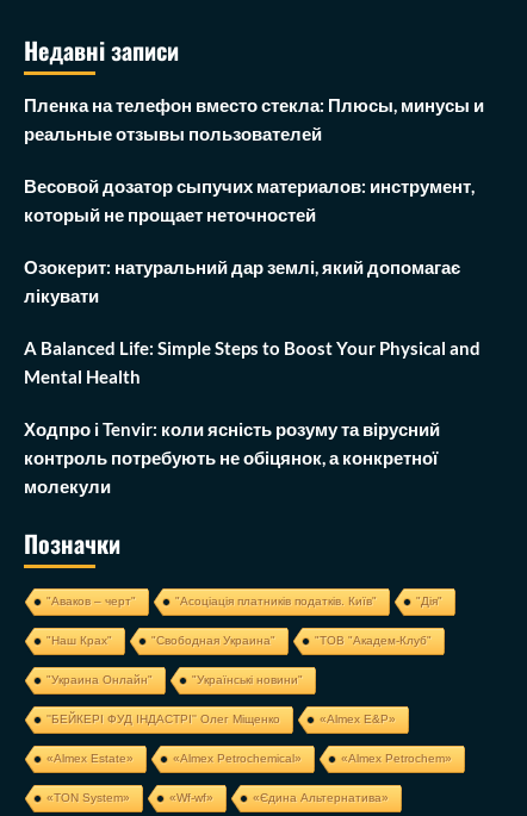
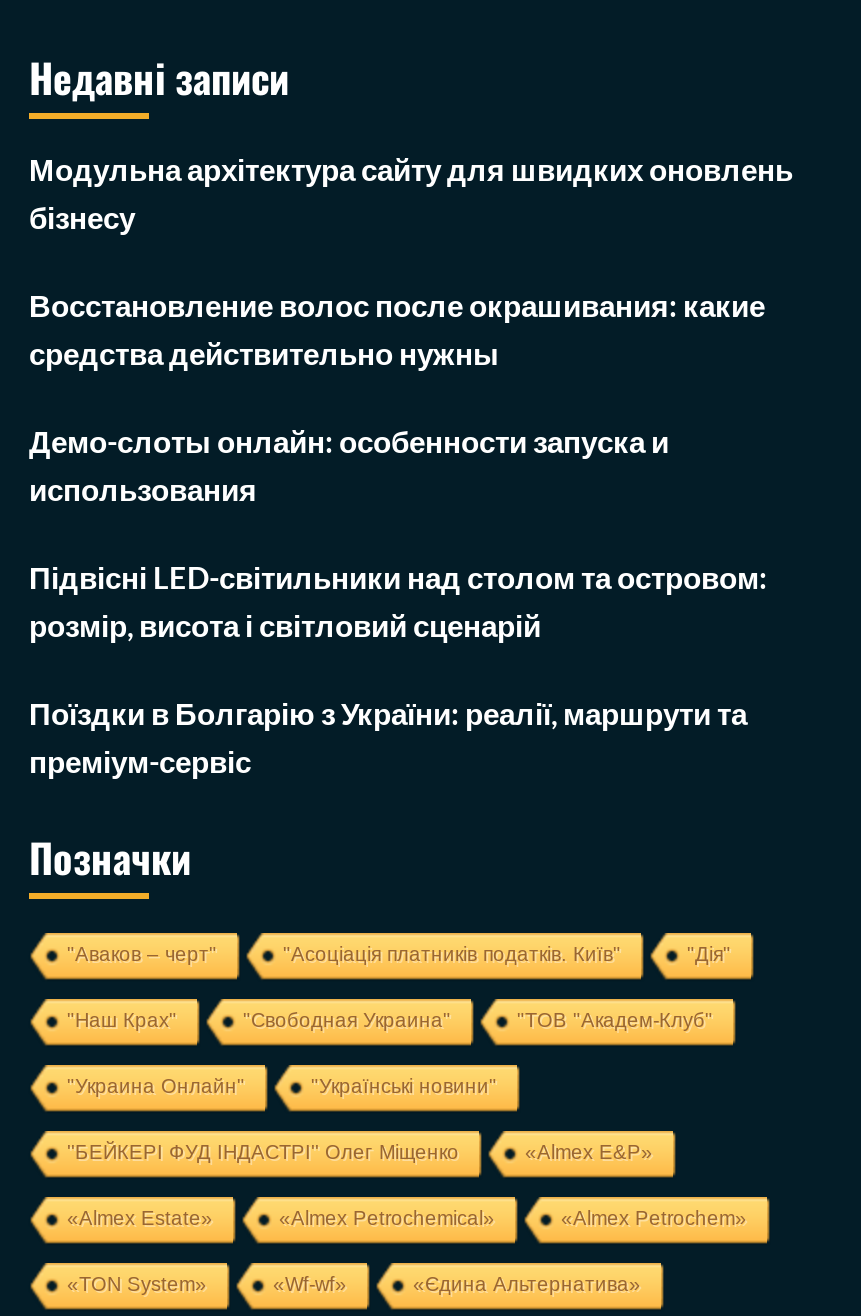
[24,94,484,144] Пленка на телефон вместо стекла: Плюсы, минусы и | реальные отзывы пользователей -> [29,150,793,234] Модульна архітектура сайту для швидких оновлень | бізнесу
[24,175,475,225] Весовой дозатор сыпучих материалов: инструмент, | который не прощает неточностей -> [29,286,765,370] Восстановление волос после окрашивания: какие | средства действительно нужны
[24,256,460,306] Озокерит: натуральний дар землі, який допомагає | лікувати -> [29,422,669,506] Демо-слоты онлайн: особенности запуска и | использования
[24,337,480,387] A Balanced Life: Simple Steps to Boost Your Physical and | Mental Health -> [29,558,767,642] Підвісні LED-світильники над столом та островом: | розмір, висота і світловий сценарій
[24,418,440,496] Ходпро і Tenvir: коли ясність розуму та вірусний | контроль потребують не обіцянок, а конкретної | молекули -> [29,694,747,778] Поїздки в Болгарію з України: реалії, маршрути та | преміум-сервіс

